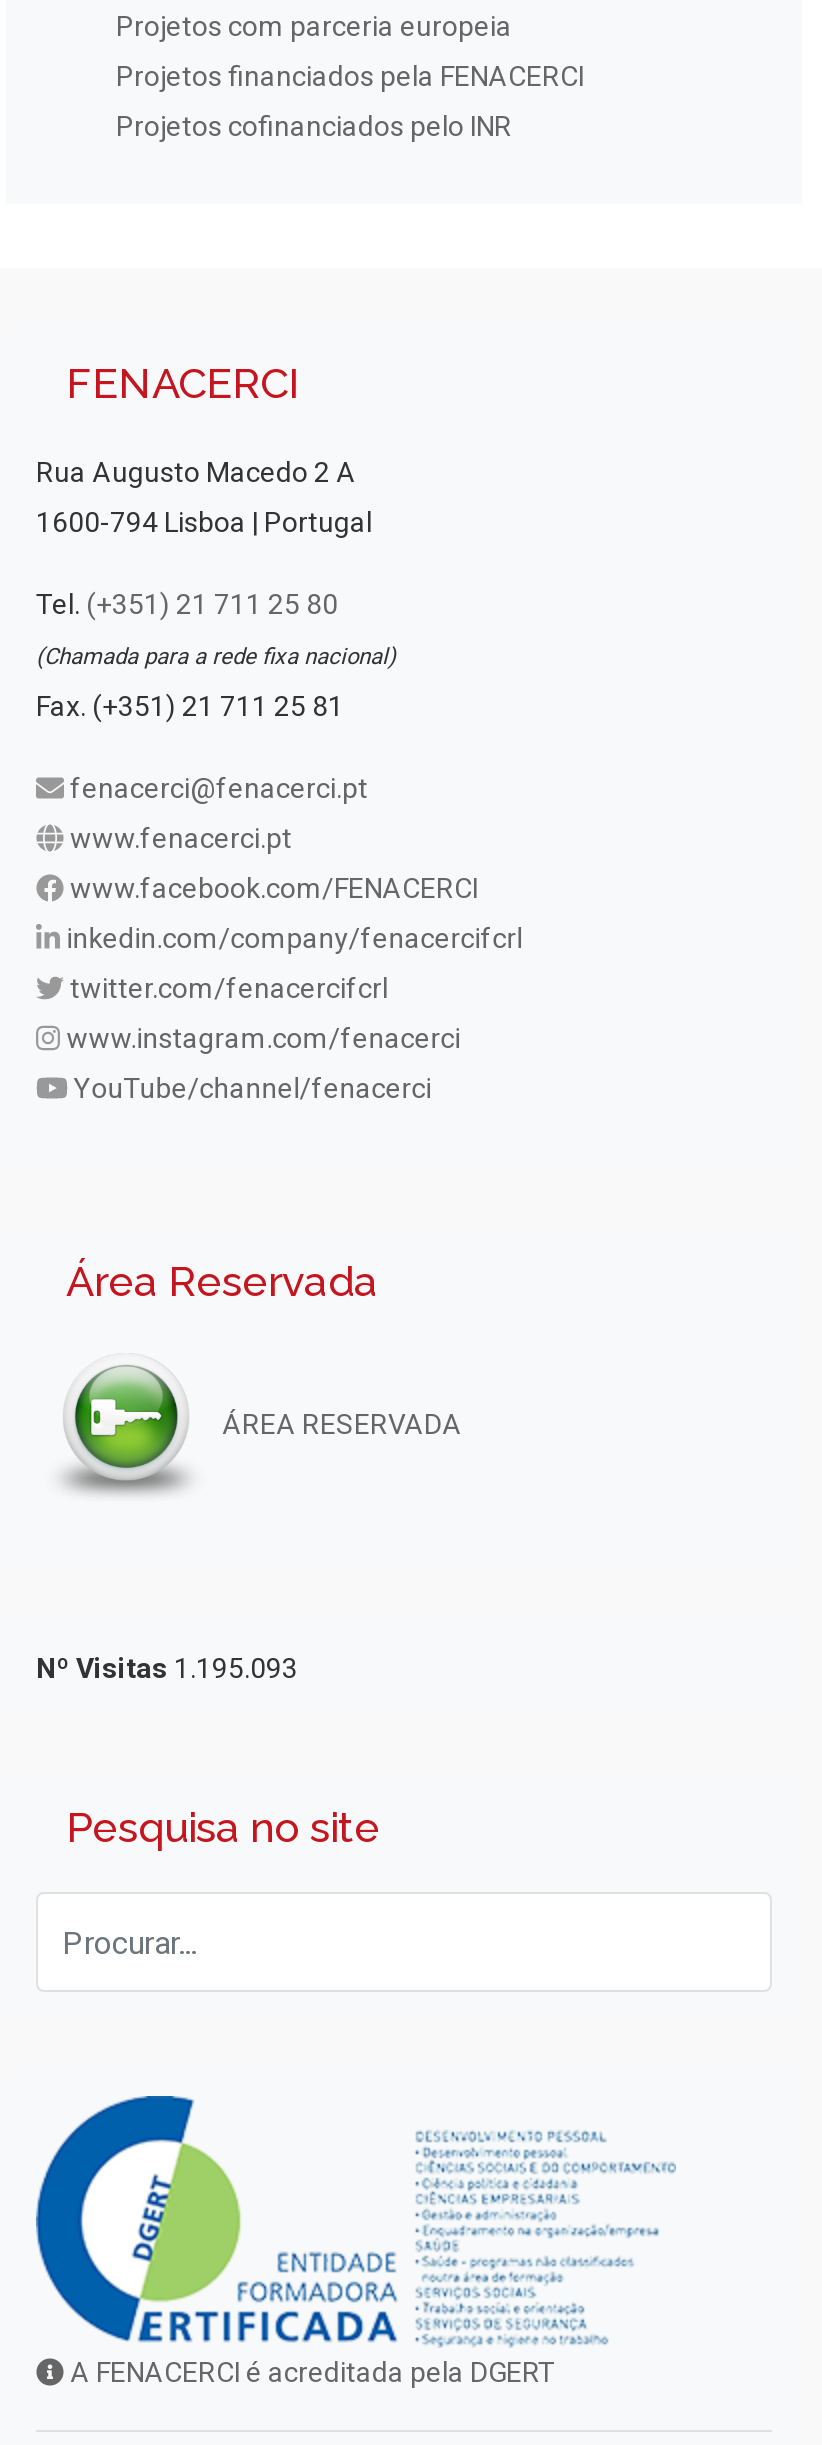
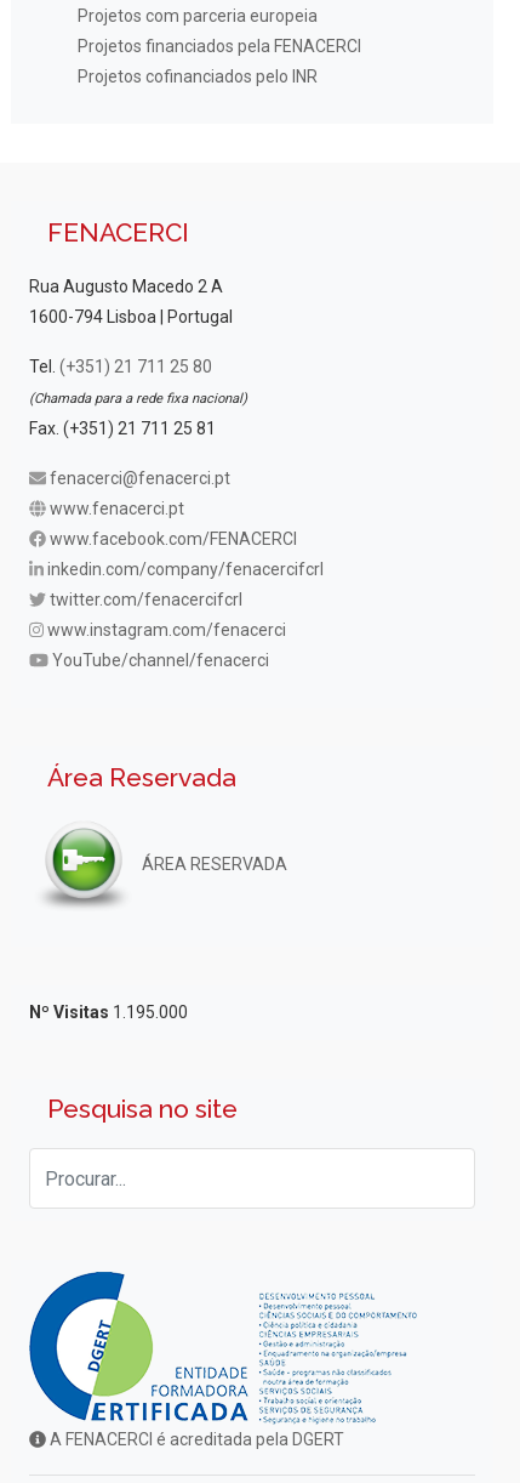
[36,1651,298,1683] Nº Visitas 1.195.093 -> [29,1002,188,1021] Nº Visitas 1.195.000

